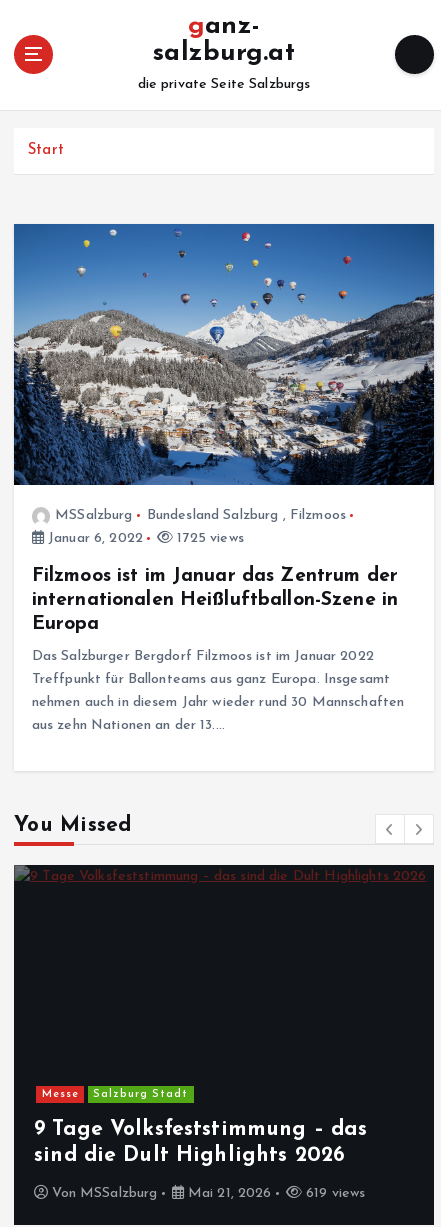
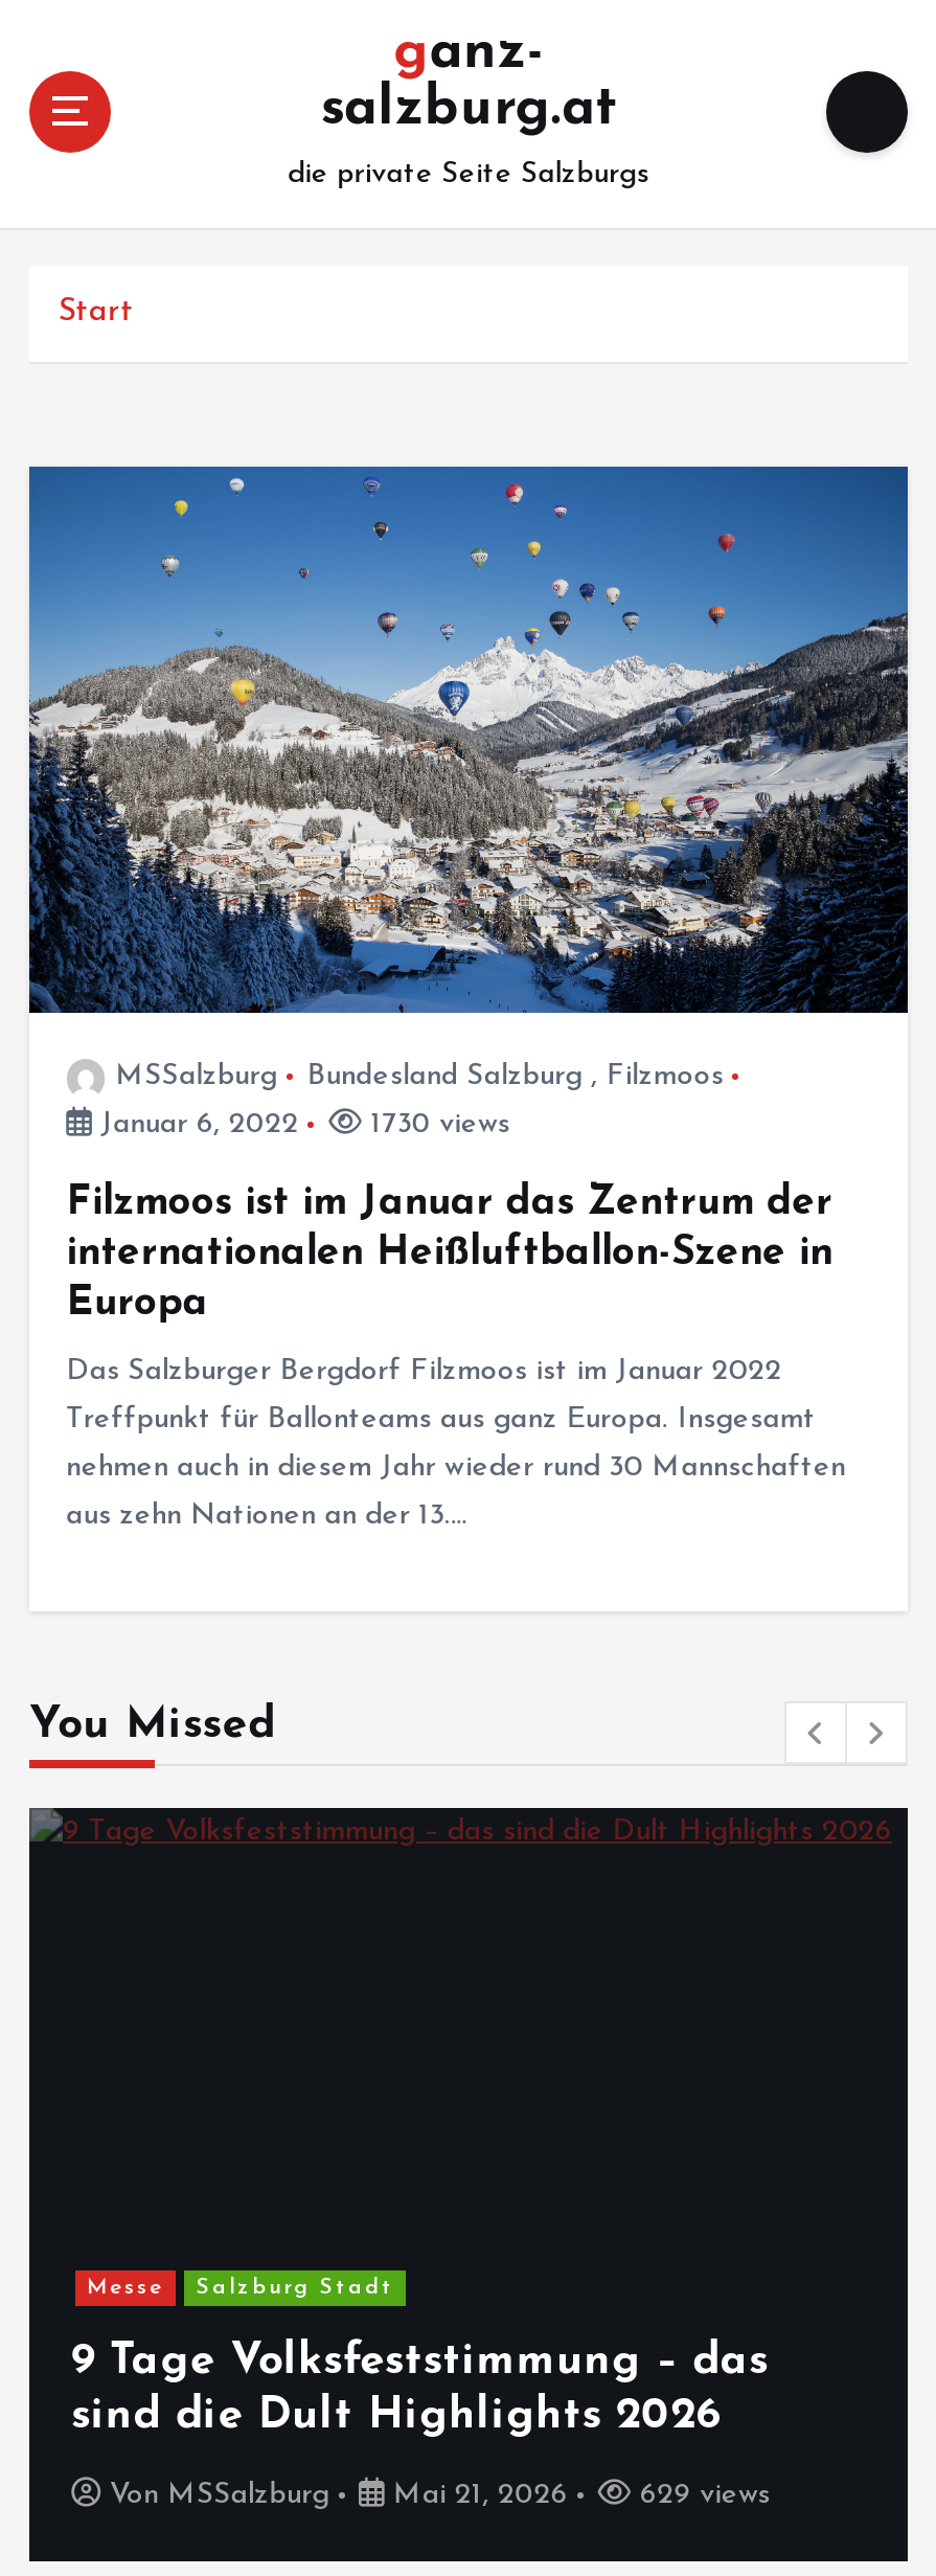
[173,531,244,546] 1725 views -> [362,1109,510,1140] 1730 views
[302,1186,365,1201] 619 views -> [631,2479,770,2511] 629 views

